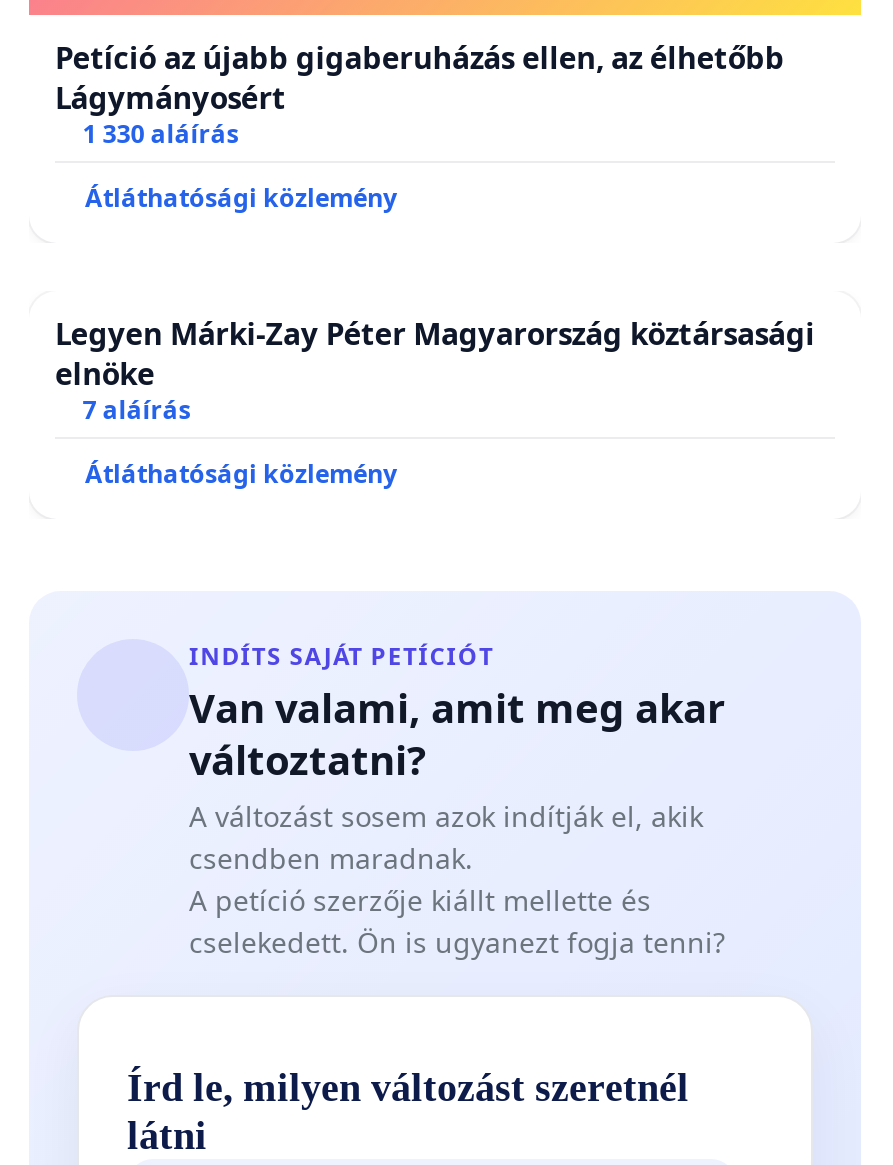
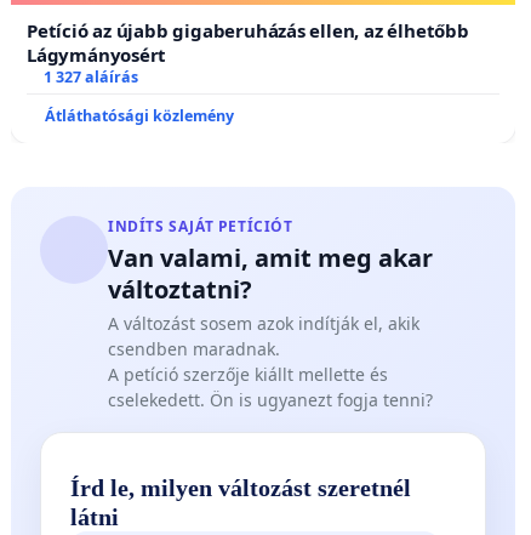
[55,117,815,427] 1 330 aláírás | Átláthatósági közlemény | Legyen Márki-Zay Péter Magyarország köztársasági | elnöke | 7 aláírás -> [43,67,138,87] 1 327 aláírás

